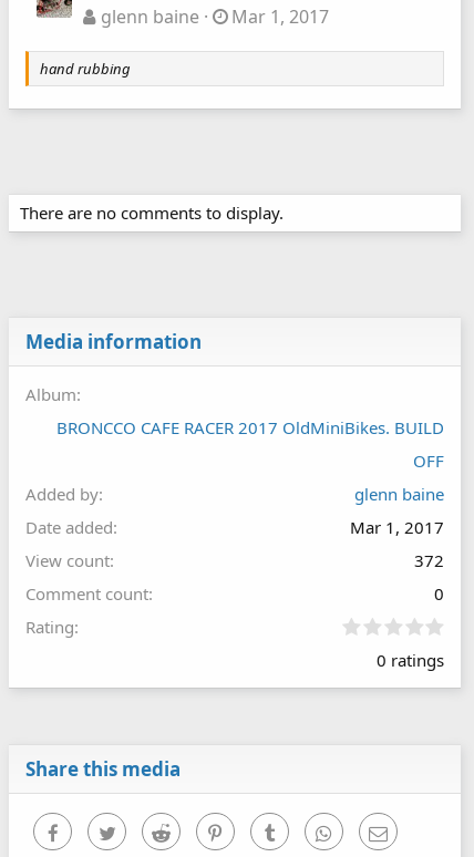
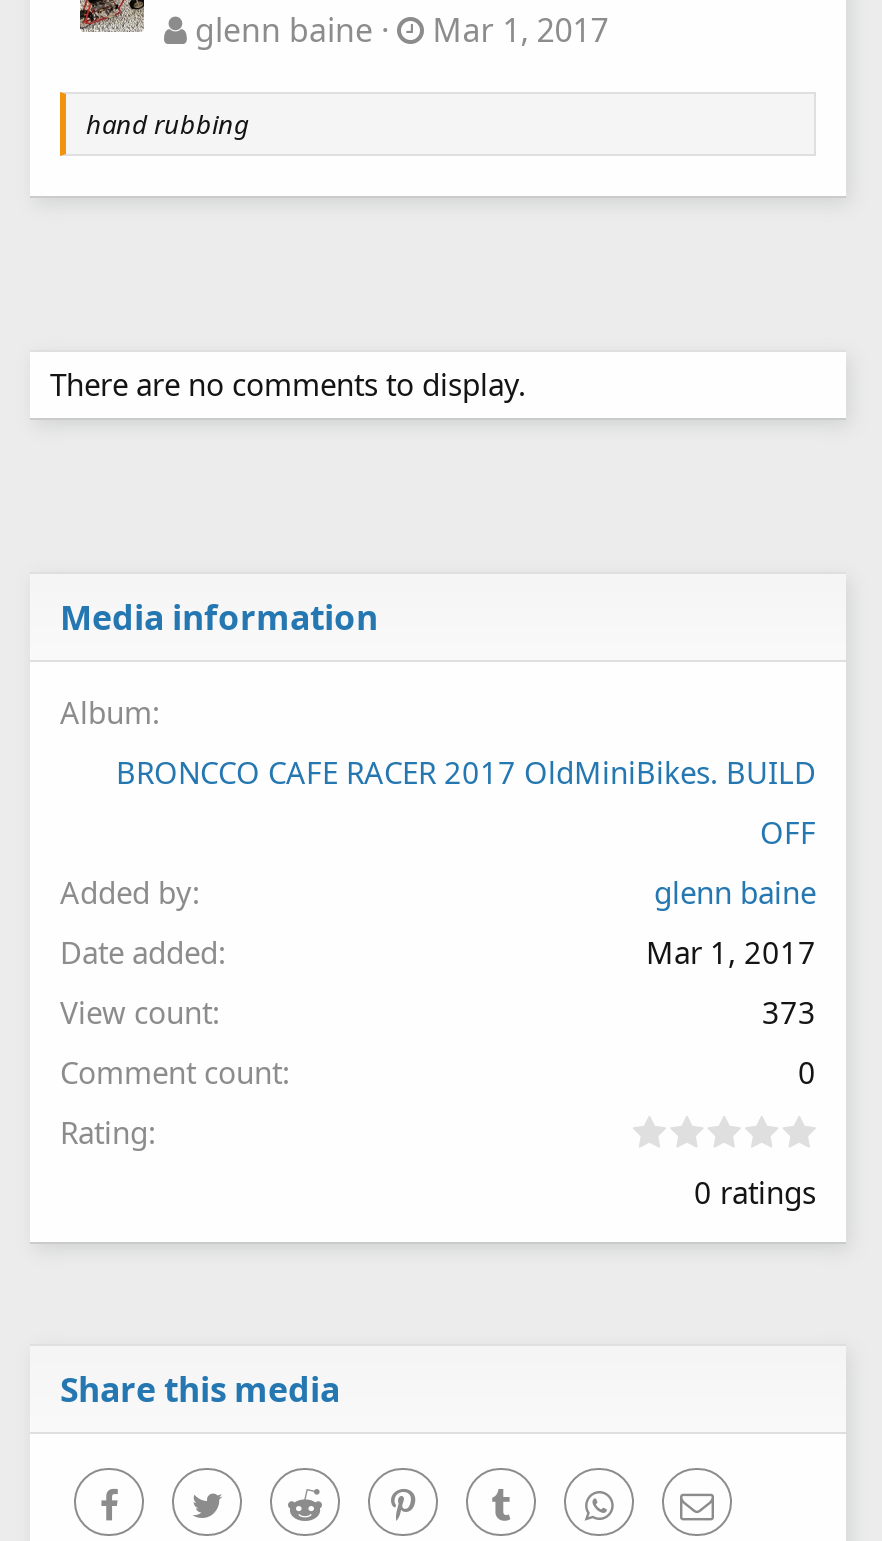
[414,549,444,571] 372 -> [762,992,816,1032] 373

